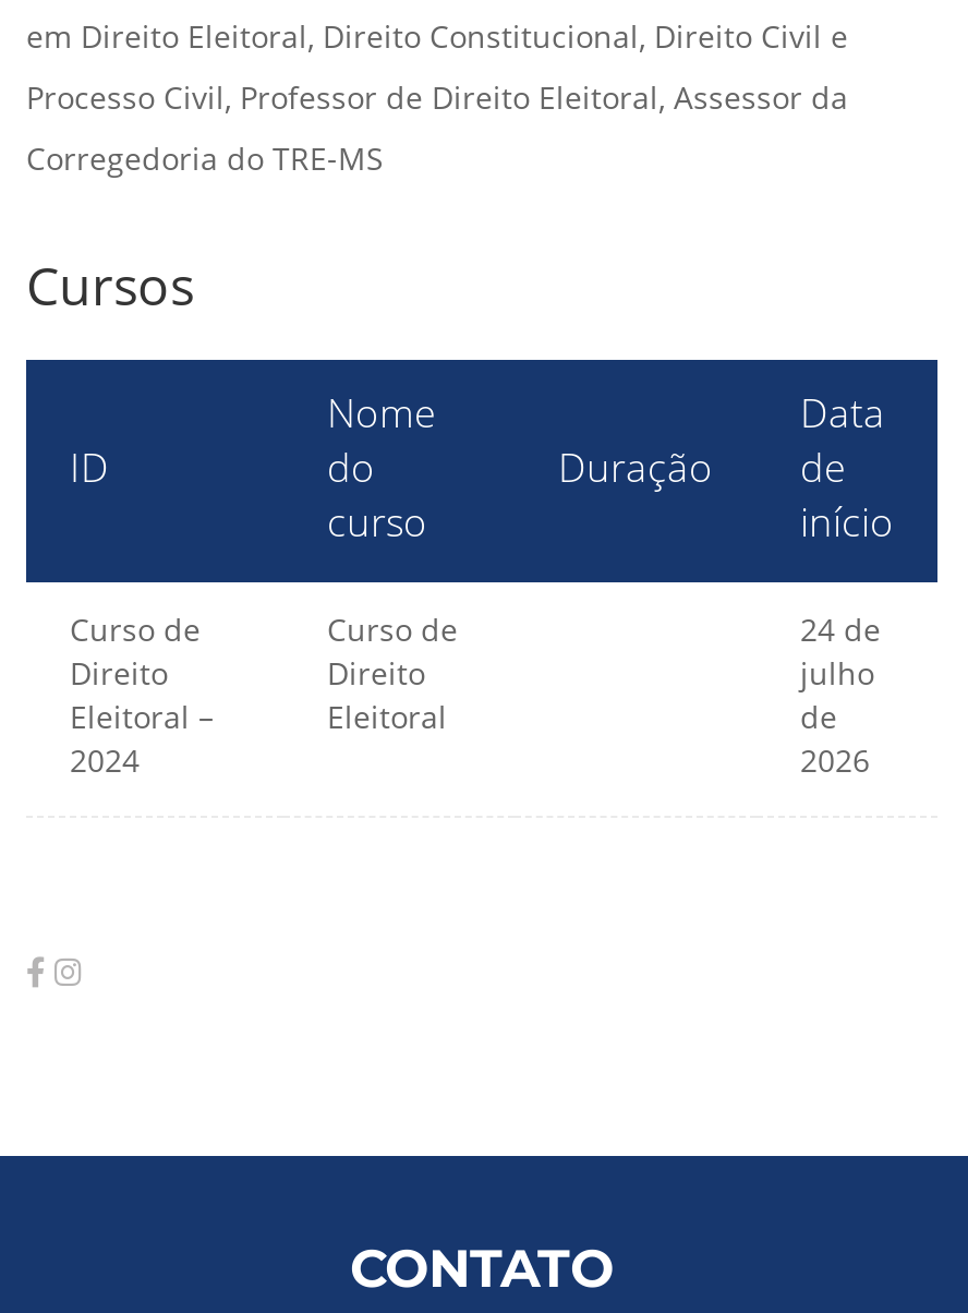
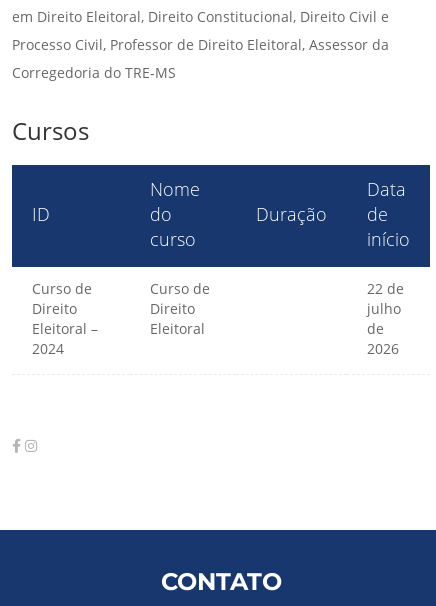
[800,609,881,650] 24 de -> [367,279,404,298] 22 de

